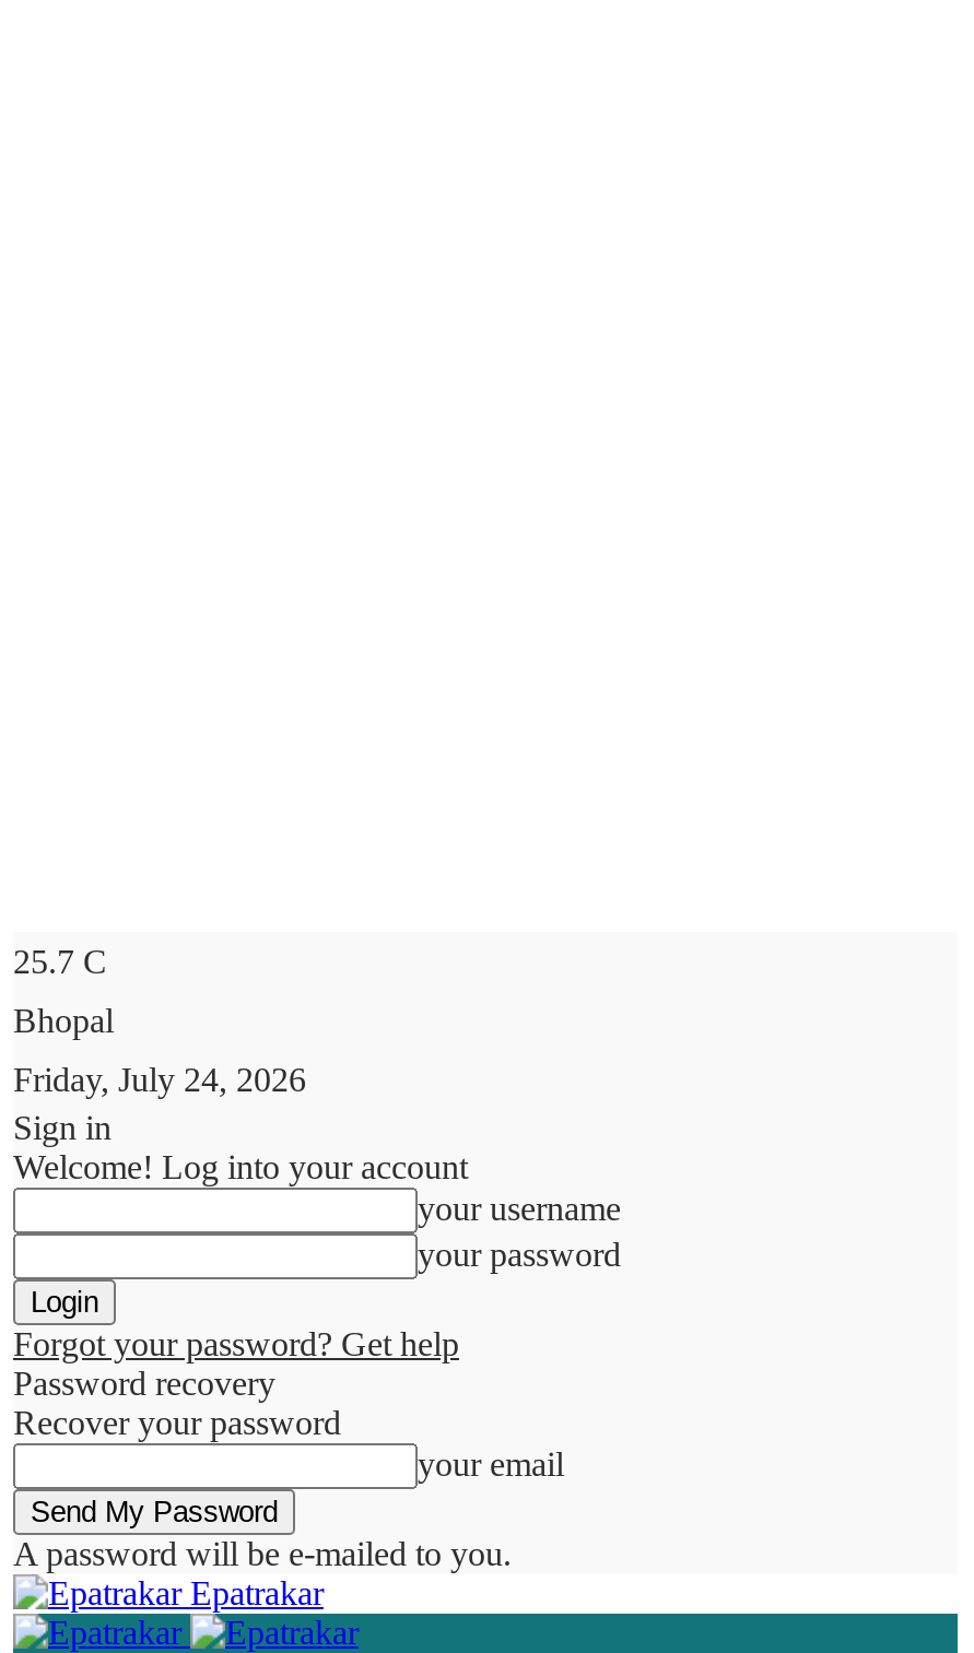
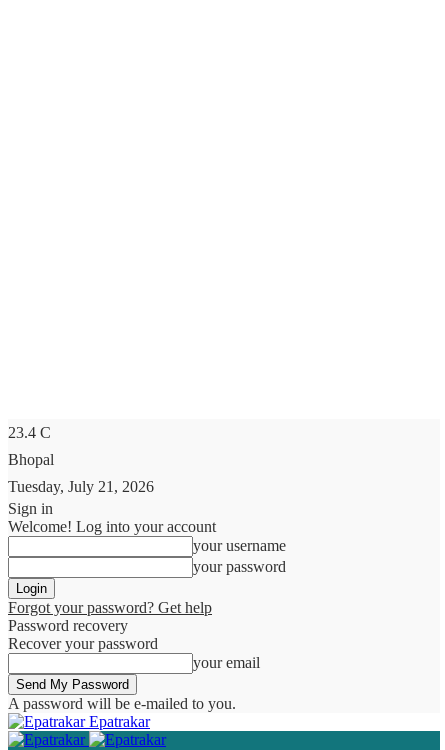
[13,943,107,980] 25.7 C -> [8,424,51,441] 23.4 C
[13,1061,306,1098] Friday, July 24, 2026 -> [8,478,154,495] Tuesday, July 21, 2026

